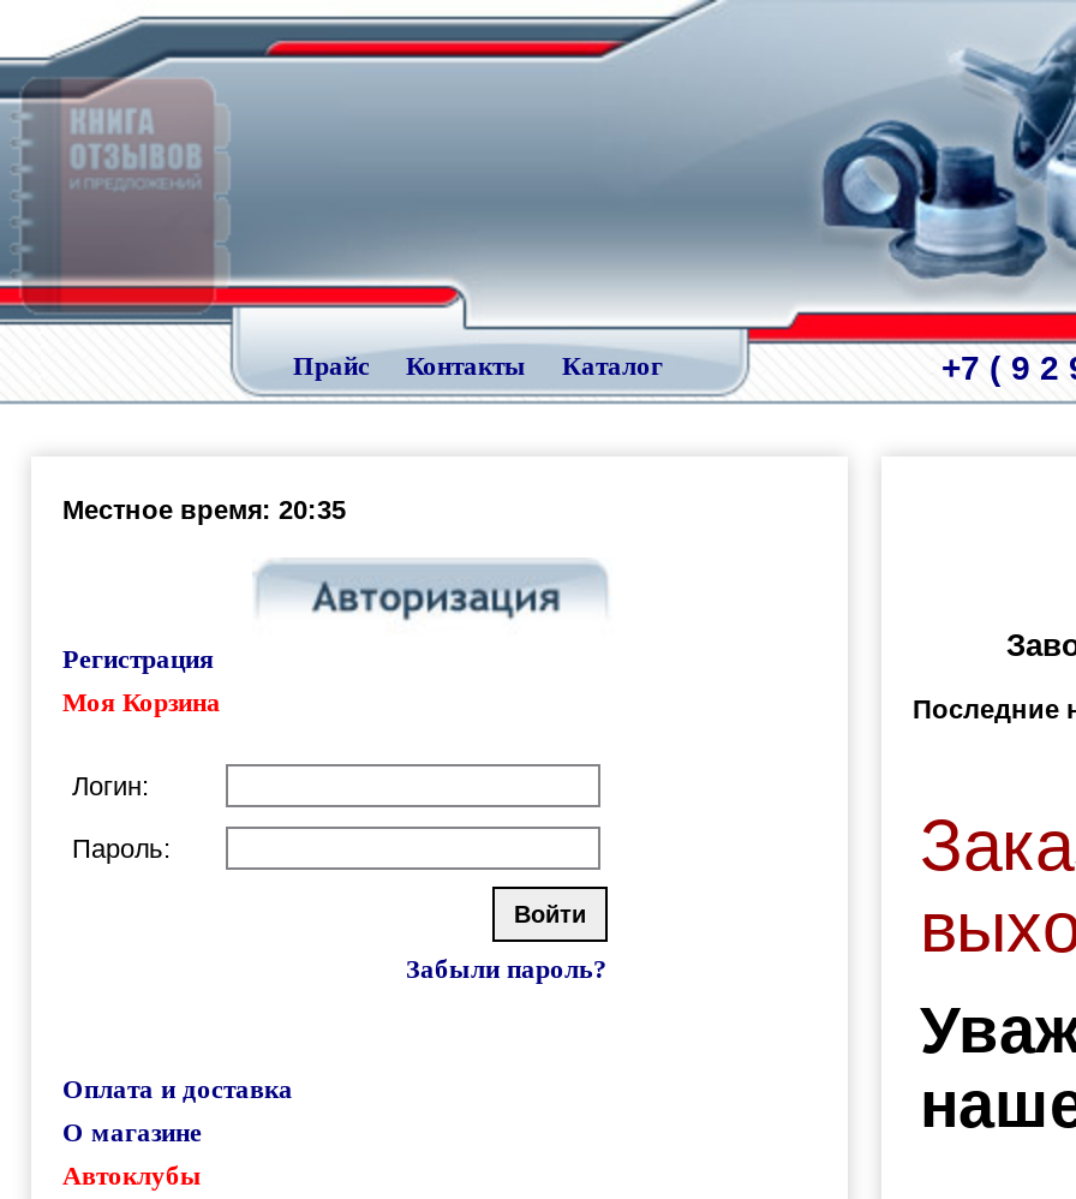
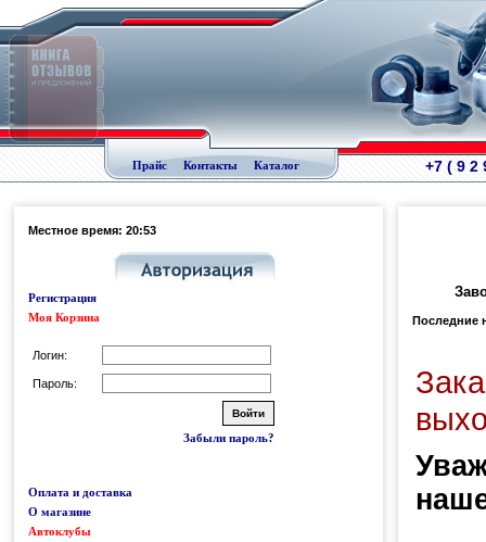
[62,495,346,524] Местное время: 20:35 -> [28,224,156,237] Местное время: 20:53

